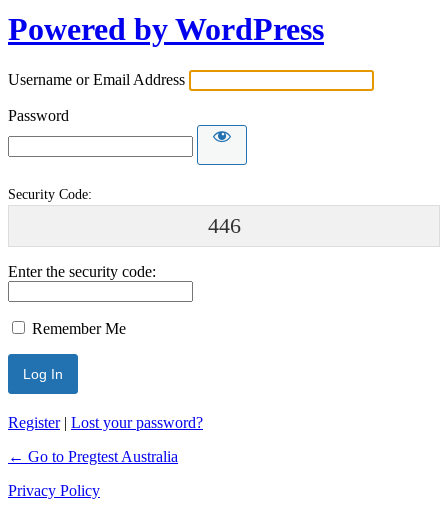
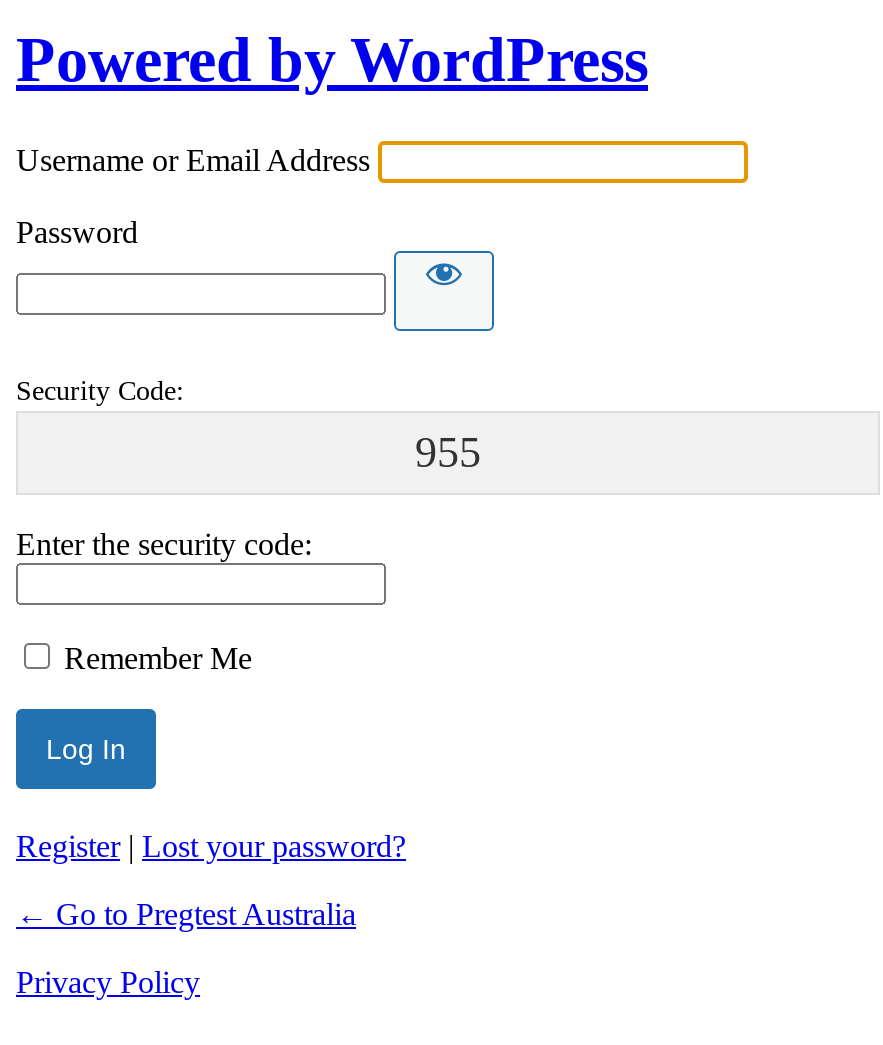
[207,213,240,238] 446 -> [415,427,481,477] 955

